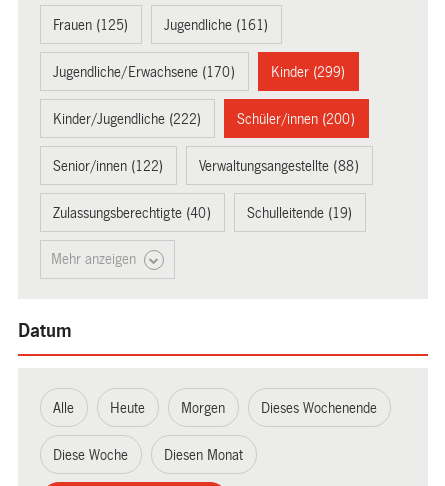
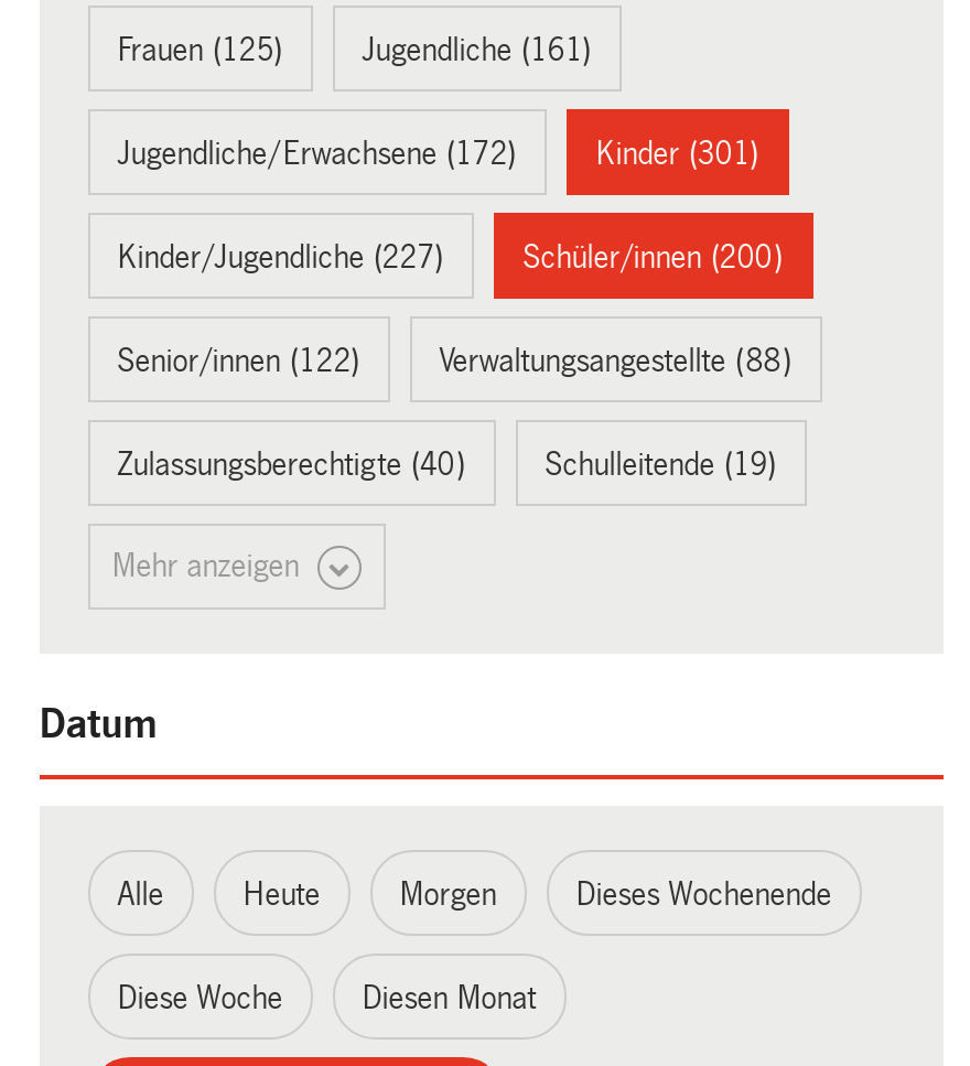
[53,63,235,79] Jugendliche/Erwachsene (170) -> [117,134,516,170] Jugendliche/Erwachsene (172)
[271,63,345,79] Kinder (299) -> [596,134,759,170] Kinder (301)
[53,110,201,126] Kinder/Jugendliche (222) -> [117,238,444,273] Kinder/Jugendliche (227)

